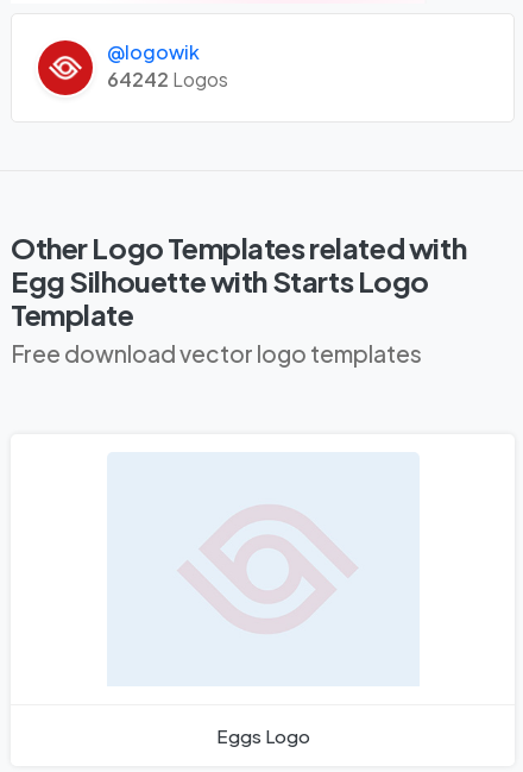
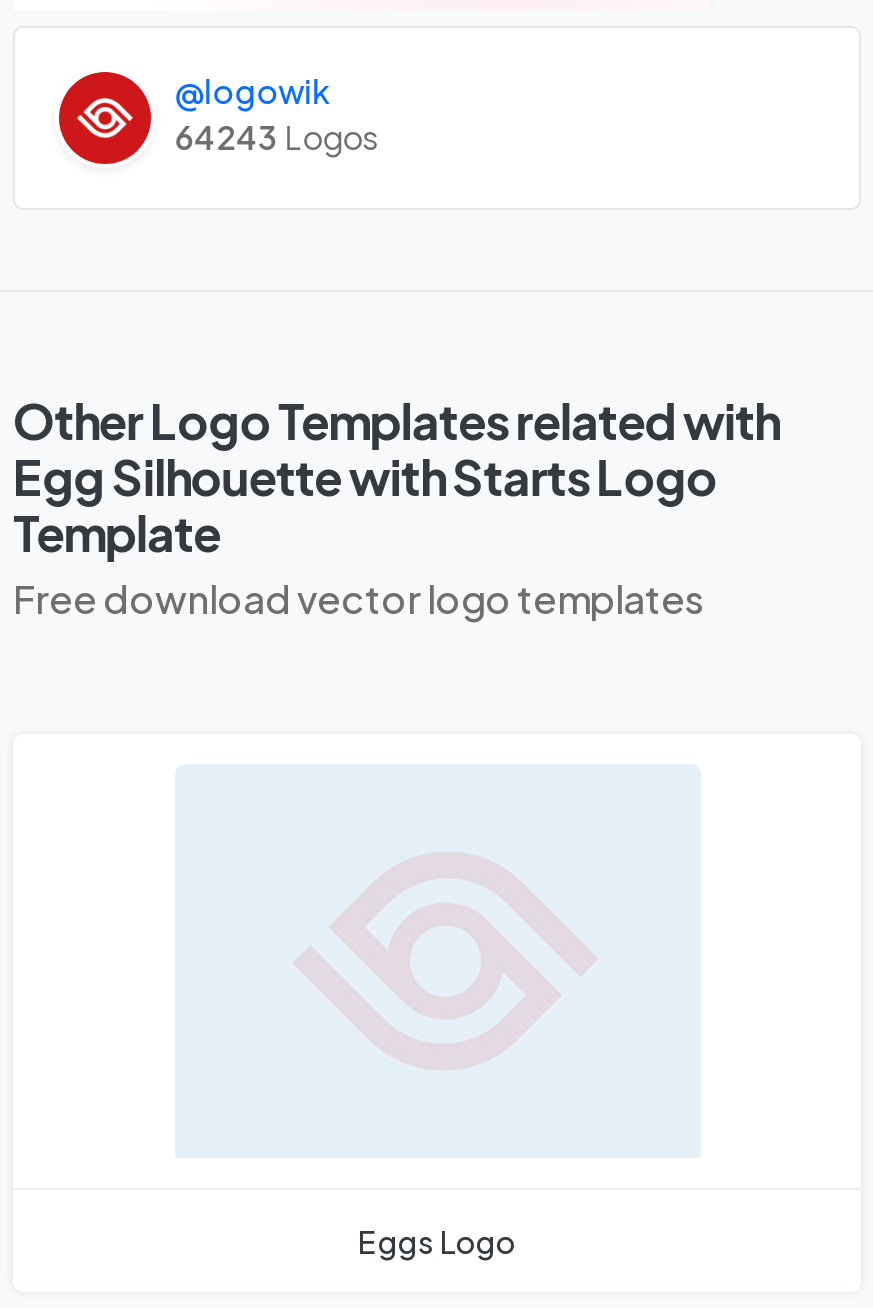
[107,66,228,91] 64242 Logos -> [174,115,378,157] 64243 Logos

